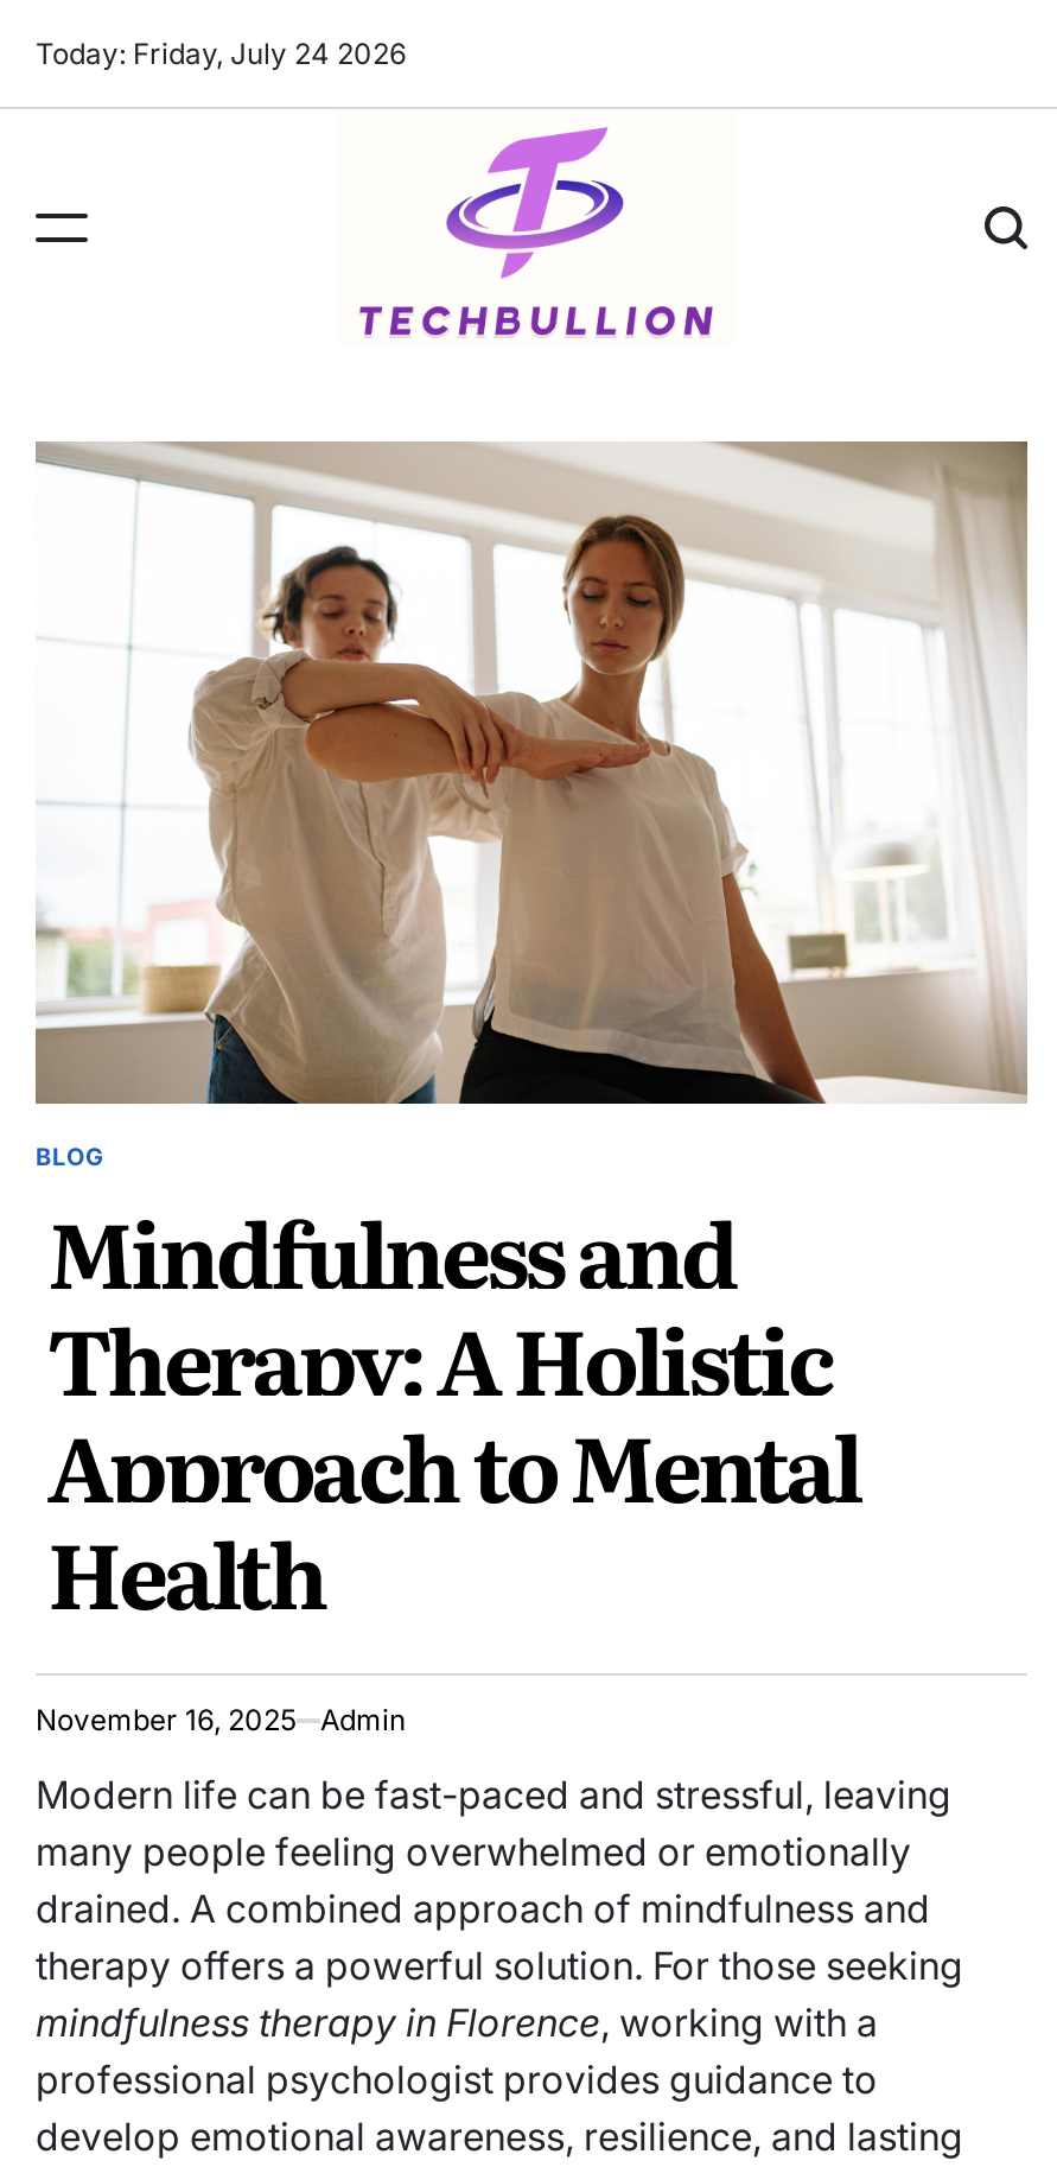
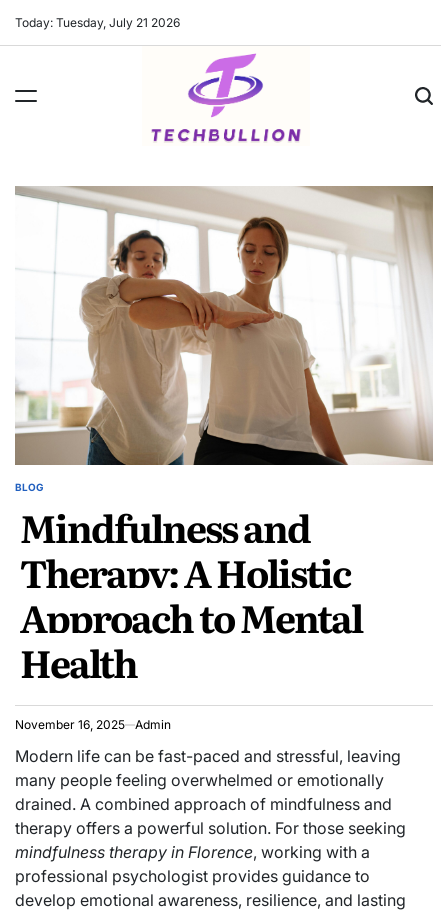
[36,34,406,70] Today: Friday, July 24 2026 -> [15,14,180,29] Today: Tuesday, July 21 2026

